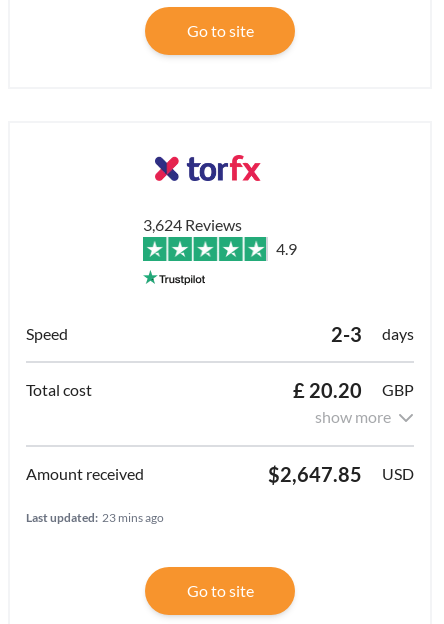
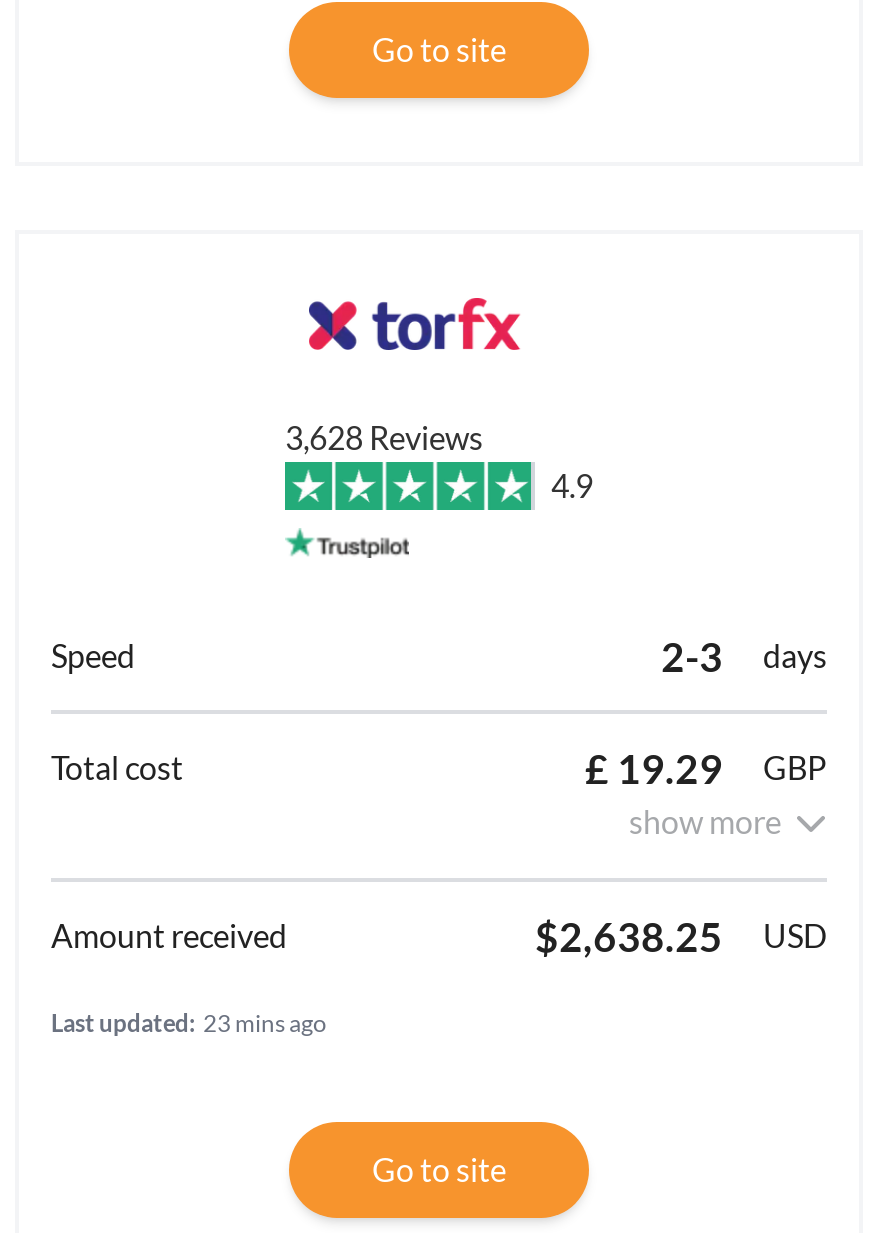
[143,215,242,234] 3,624 Reviews -> [285,417,483,455] 3,628 Reviews
[293,378,414,402] £ 20.20 GBP -> [585,743,827,791] £ 19.29 GBP
[268,462,414,486] $2,647.85 USD -> [535,911,827,959] $2,638.25 USD

